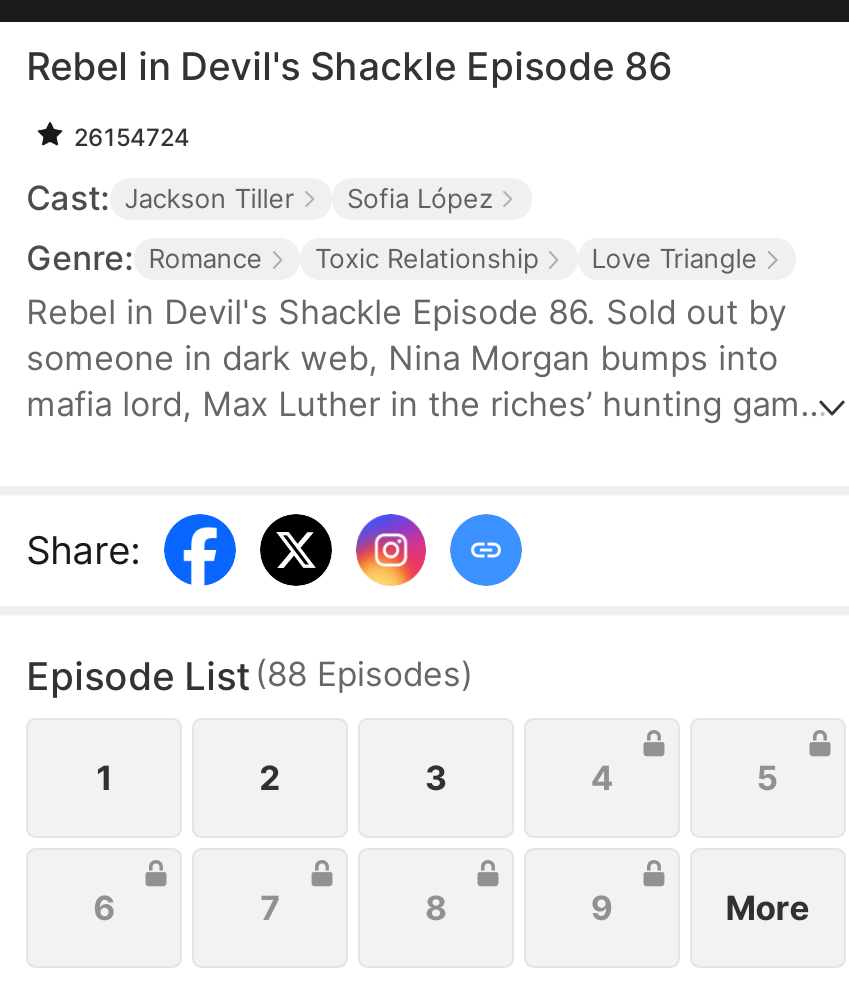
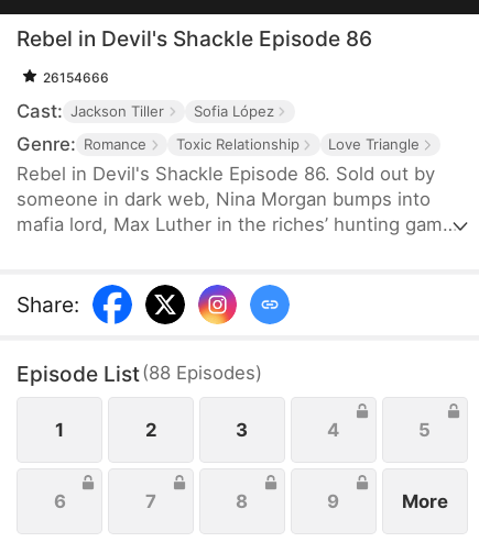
[74,121,190,151] 26154724 -> [43,69,109,85] 26154666

